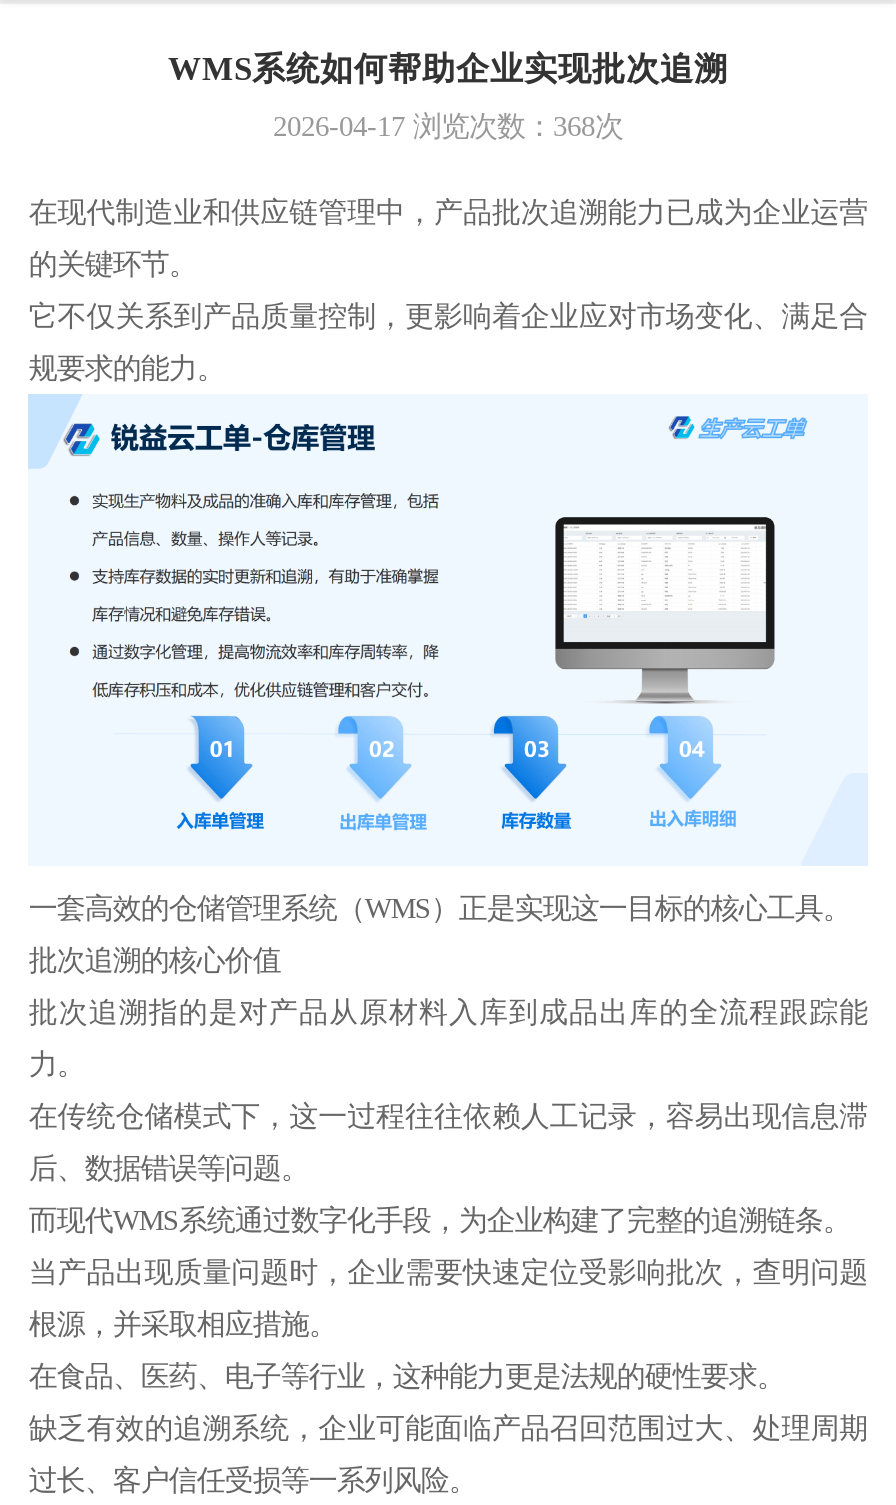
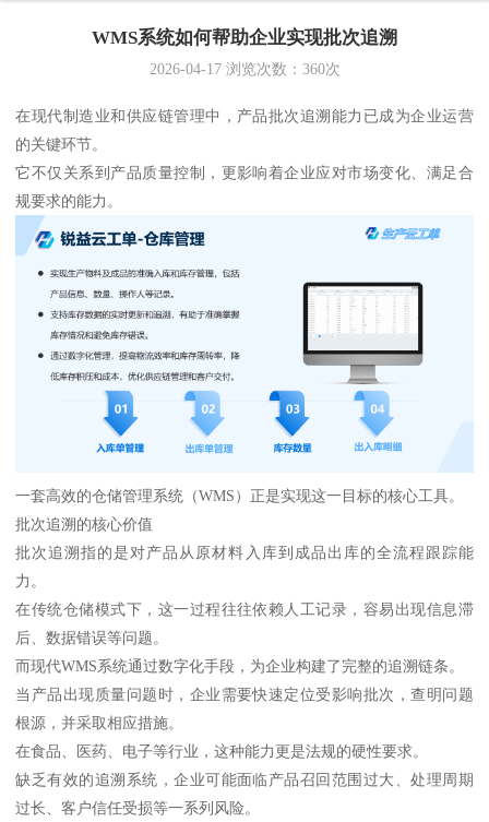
[273,111,623,143] 2026-04-17浏览次数：368次 -> [149,61,340,78] 2026-04-17浏览次数：360次

